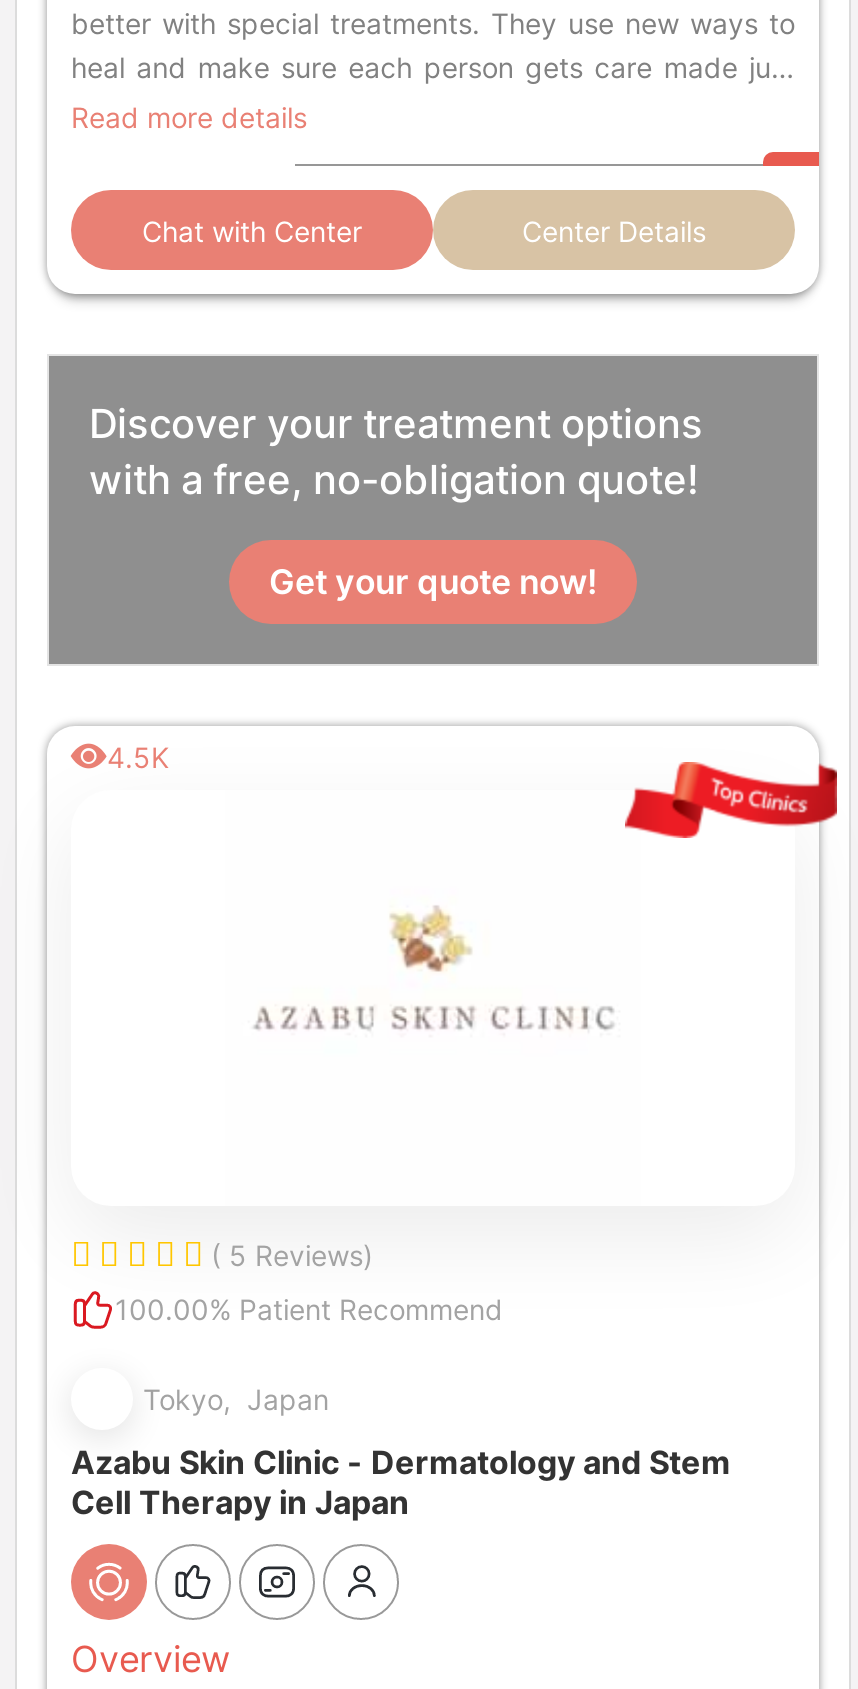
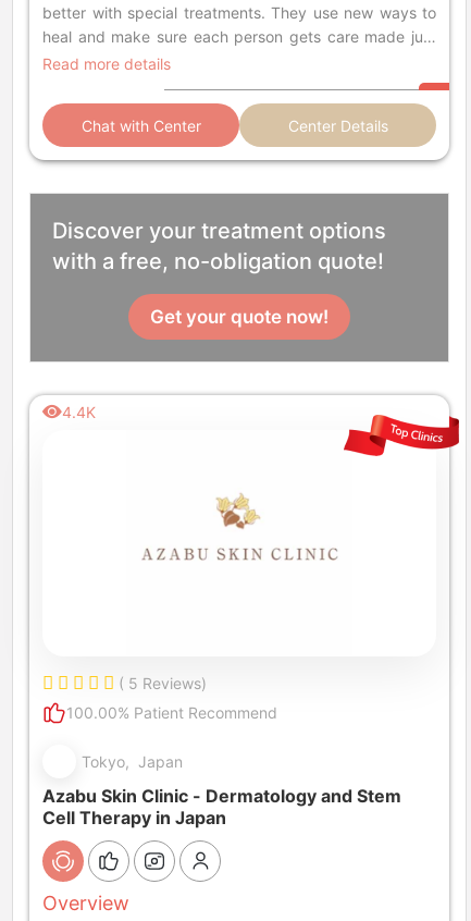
[107,740,169,774] 4.5K -> [62,403,96,421] 4.4K

